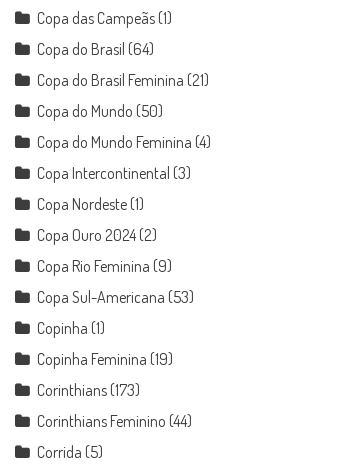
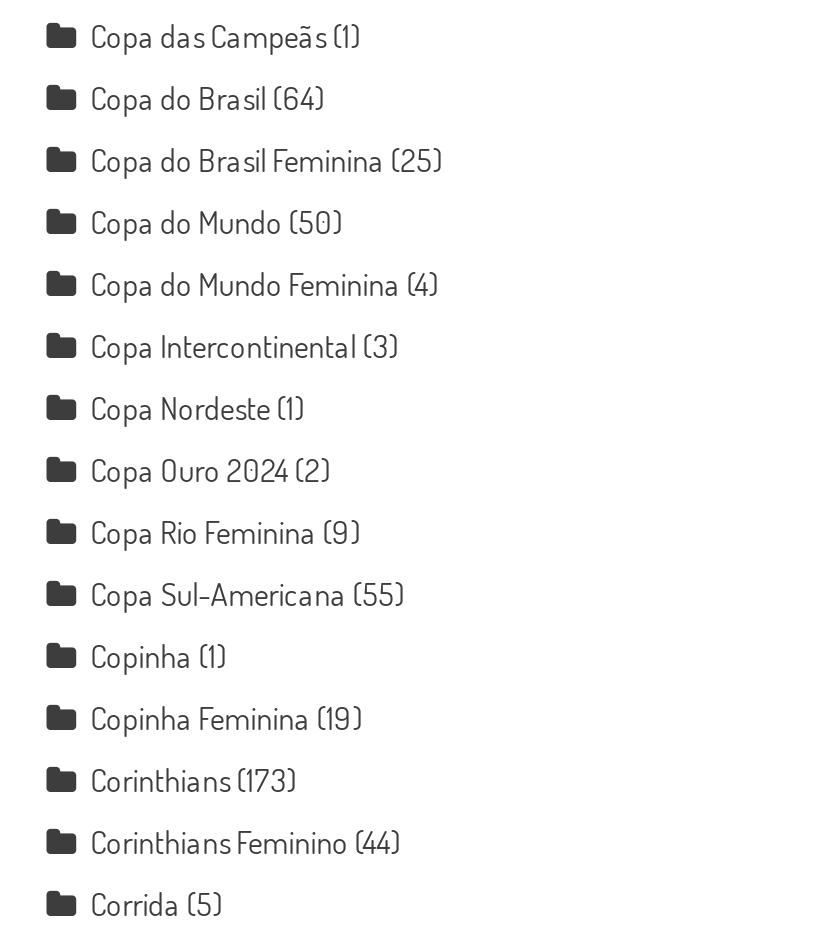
[37,70,209,90] Copa do Brasil Feminina (21) -> [90,140,442,180] Copa do Brasil Feminina (25)
[37,287,194,307] Copa Sul-Americana (53) -> [90,574,404,614] Copa Sul-Americana (55)

